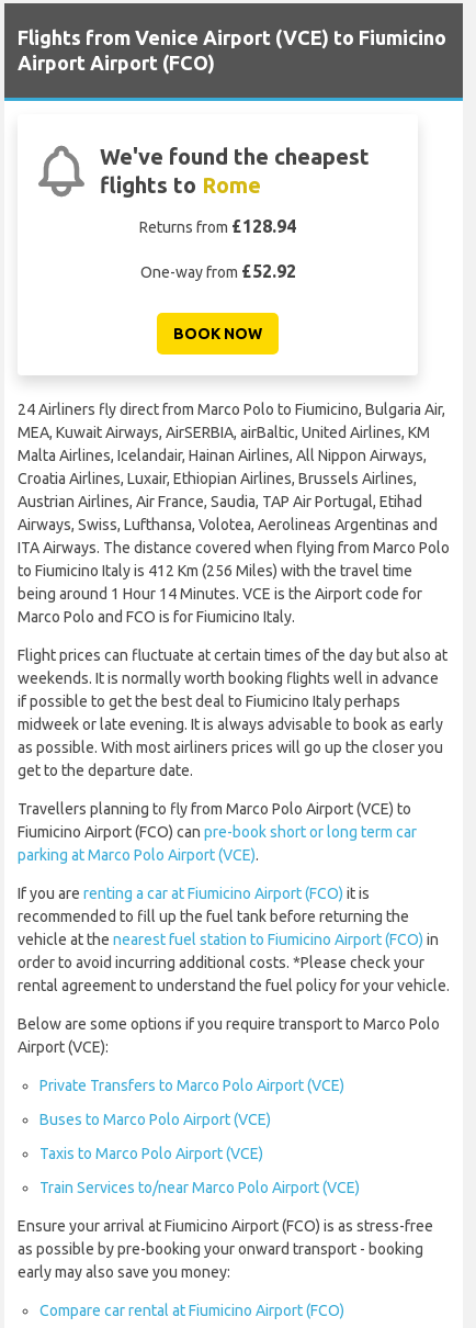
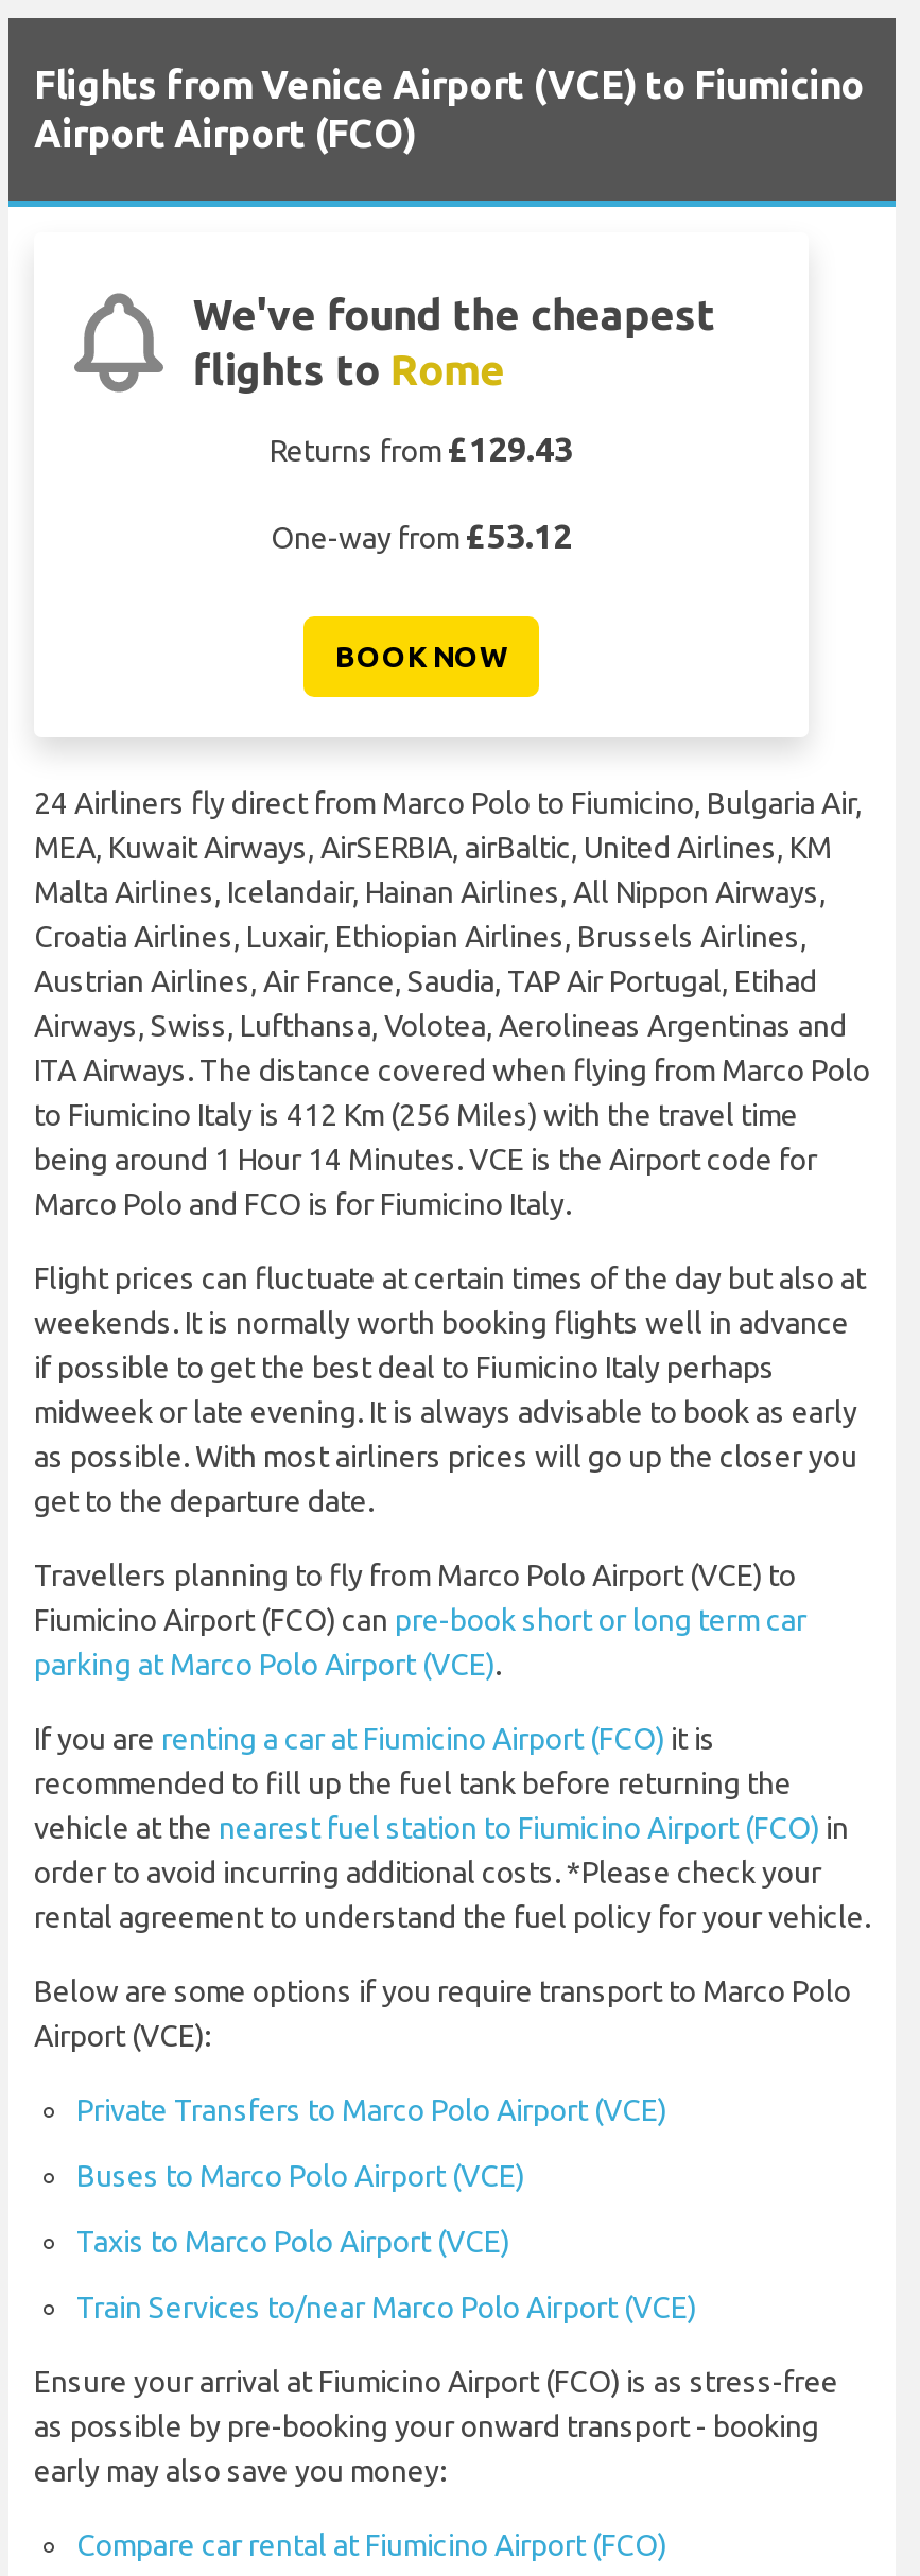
[139,216,296,236] Returns from £128.94 -> [270,430,573,468] Returns from £129.43
[140,261,296,281] One-way from £52.92 -> [271,517,572,555] One-way from £53.12

